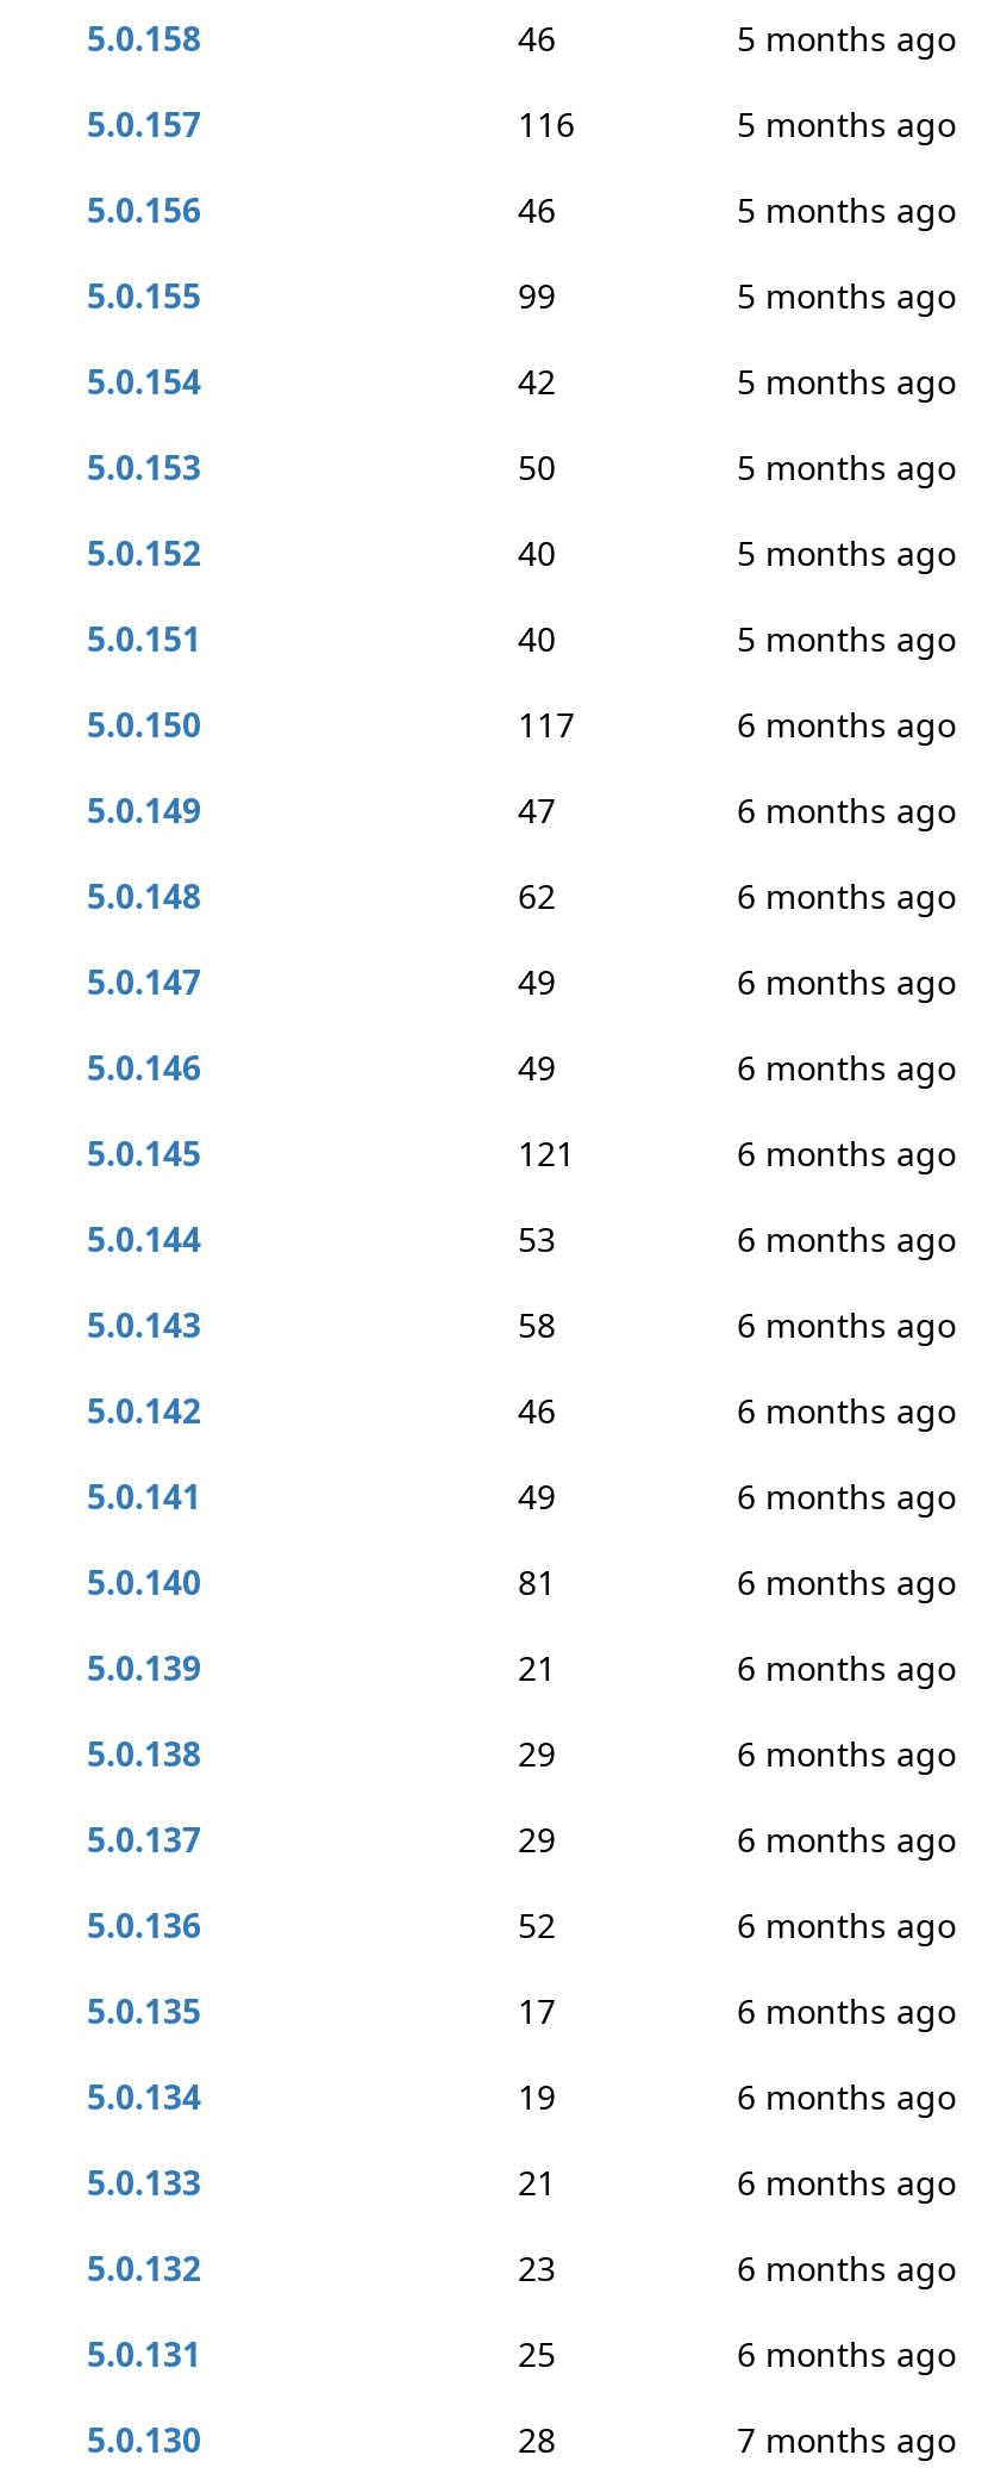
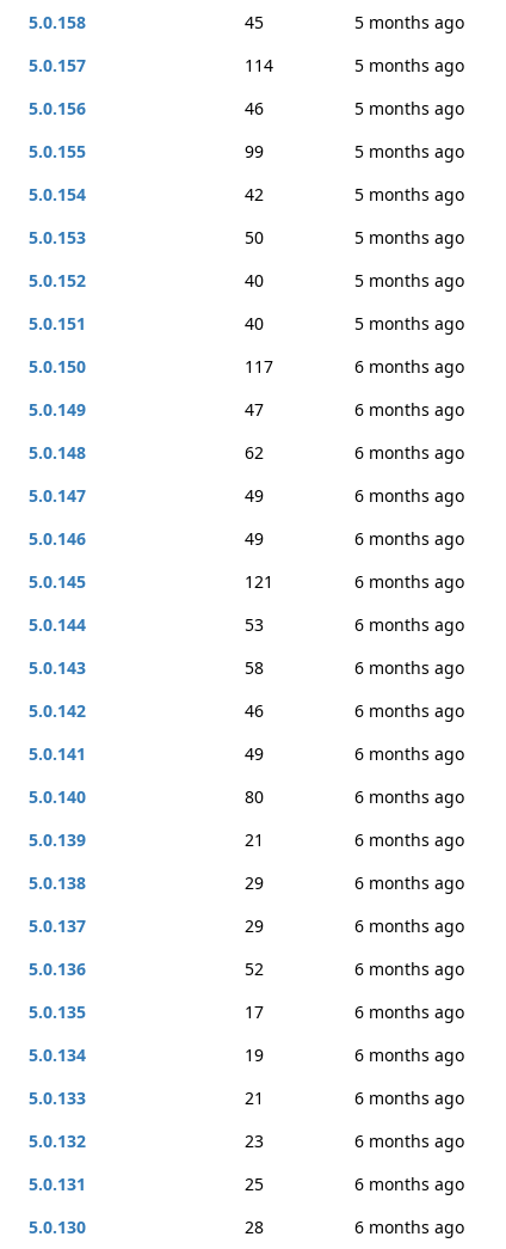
[518,15,556,61] 46 -> [245,11,264,33] 45
[518,101,575,147] 116 -> [245,54,273,76] 114
[518,1559,556,1604] 81 -> [245,785,264,808] 80
[737,2417,956,2462] 7 months ago -> [354,1216,464,1238] 6 months ago

